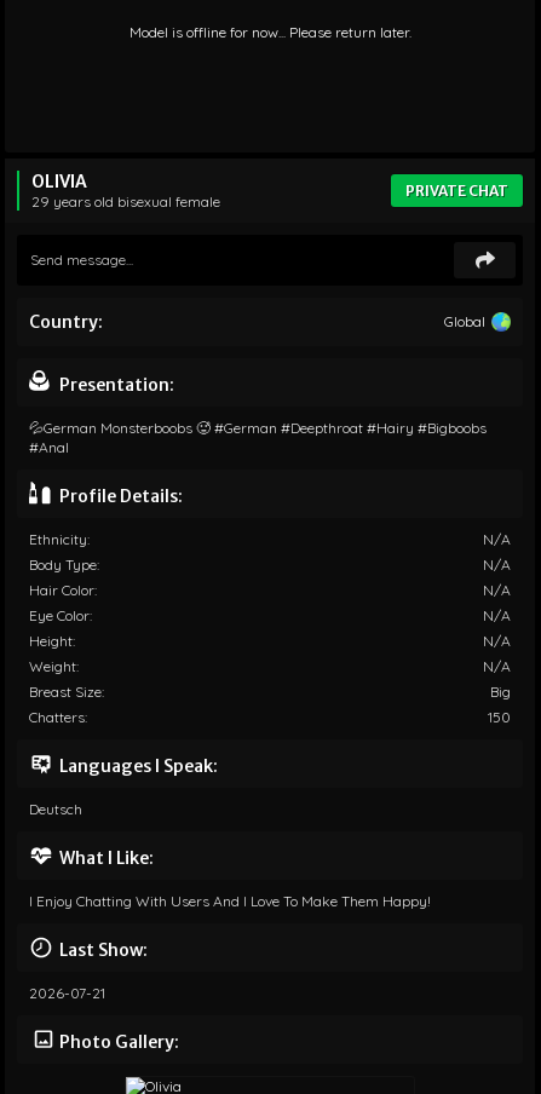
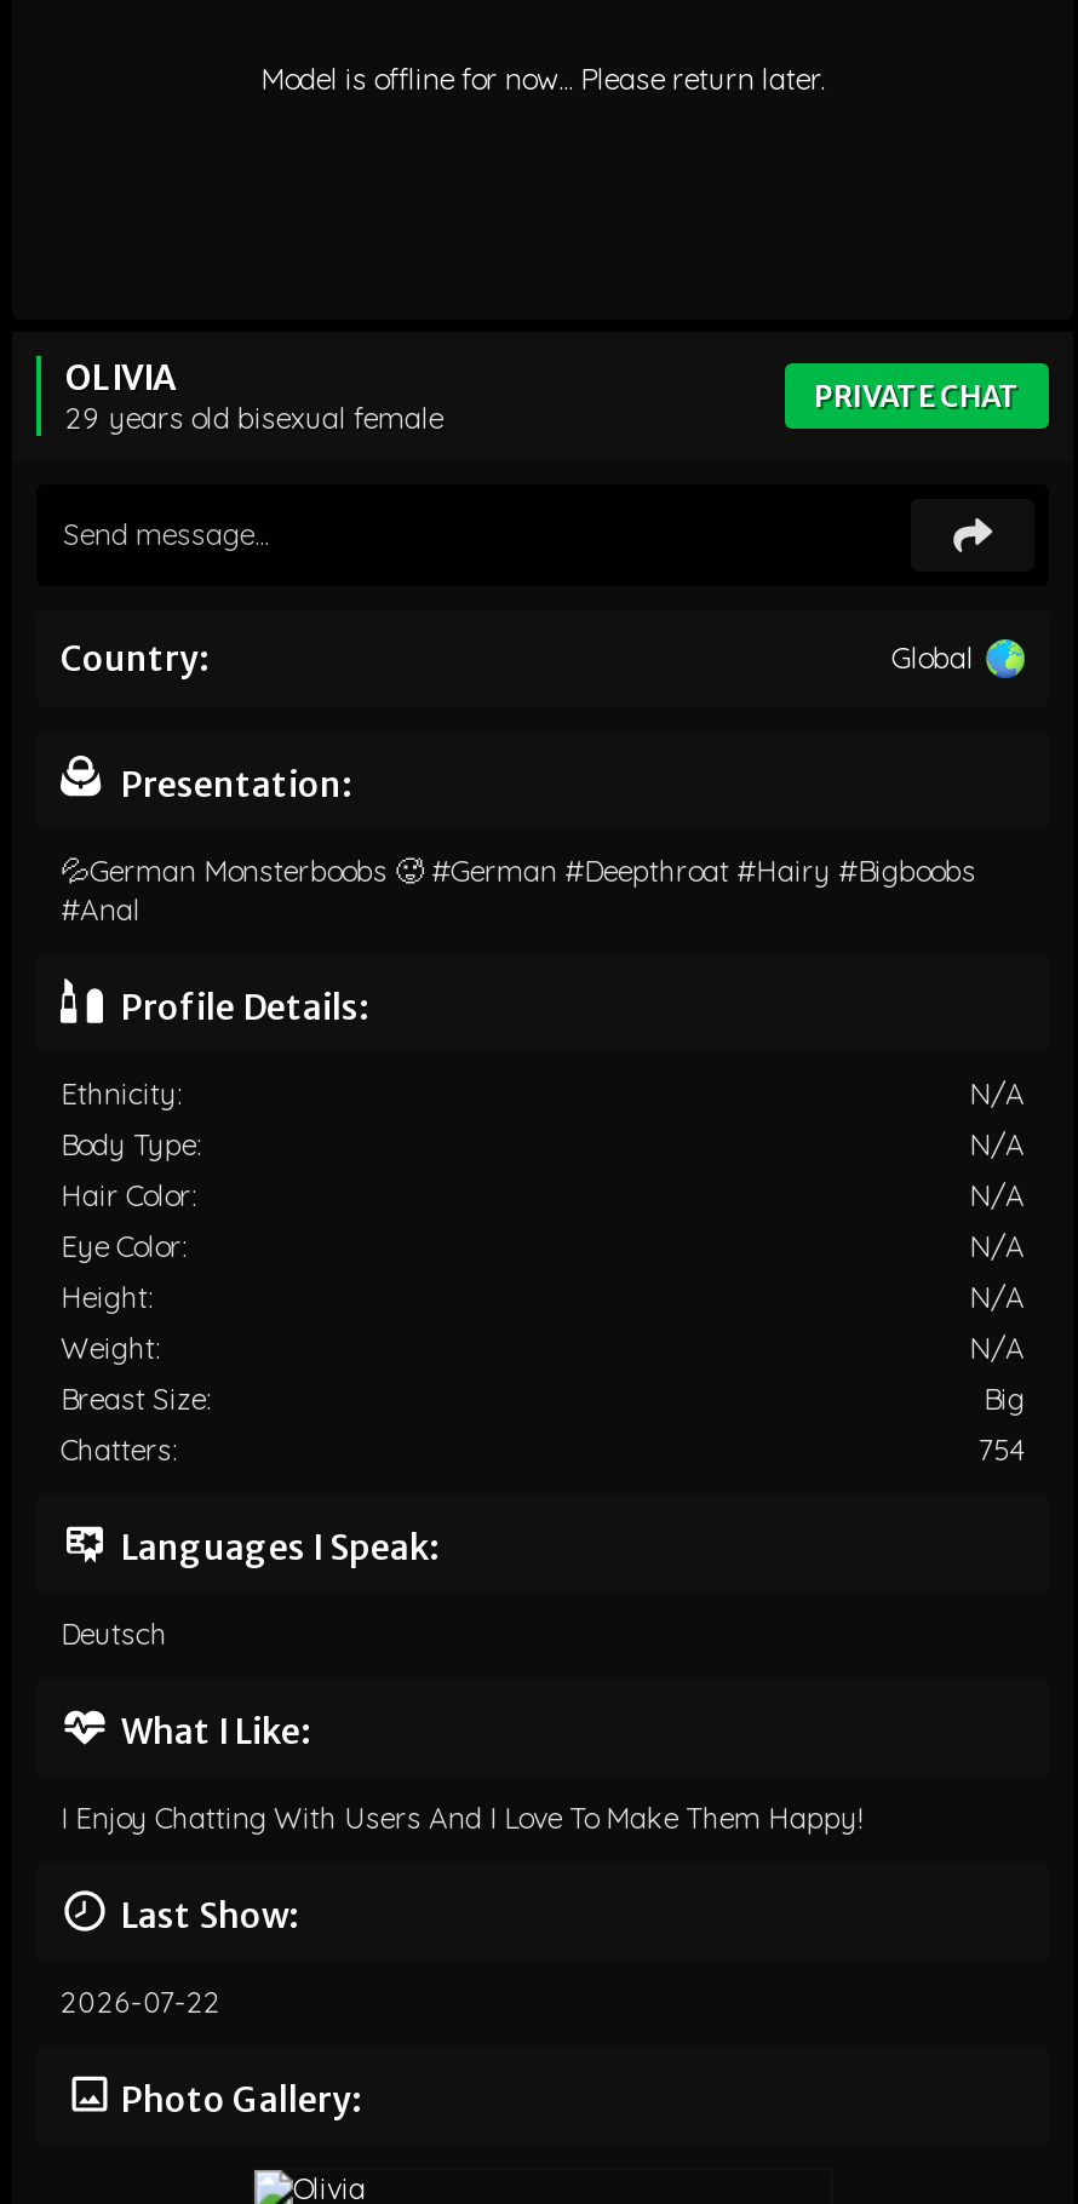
[488,708,511,726] 150 -> [979,1431,1025,1468] 754
[29,984,105,1002] 2026-07-21 -> [61,1984,220,2020] 2026-07-22

